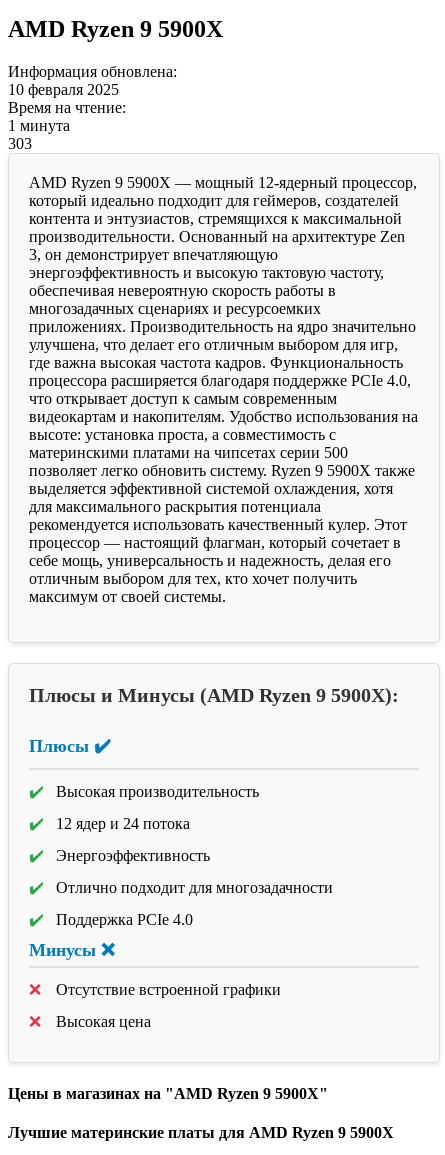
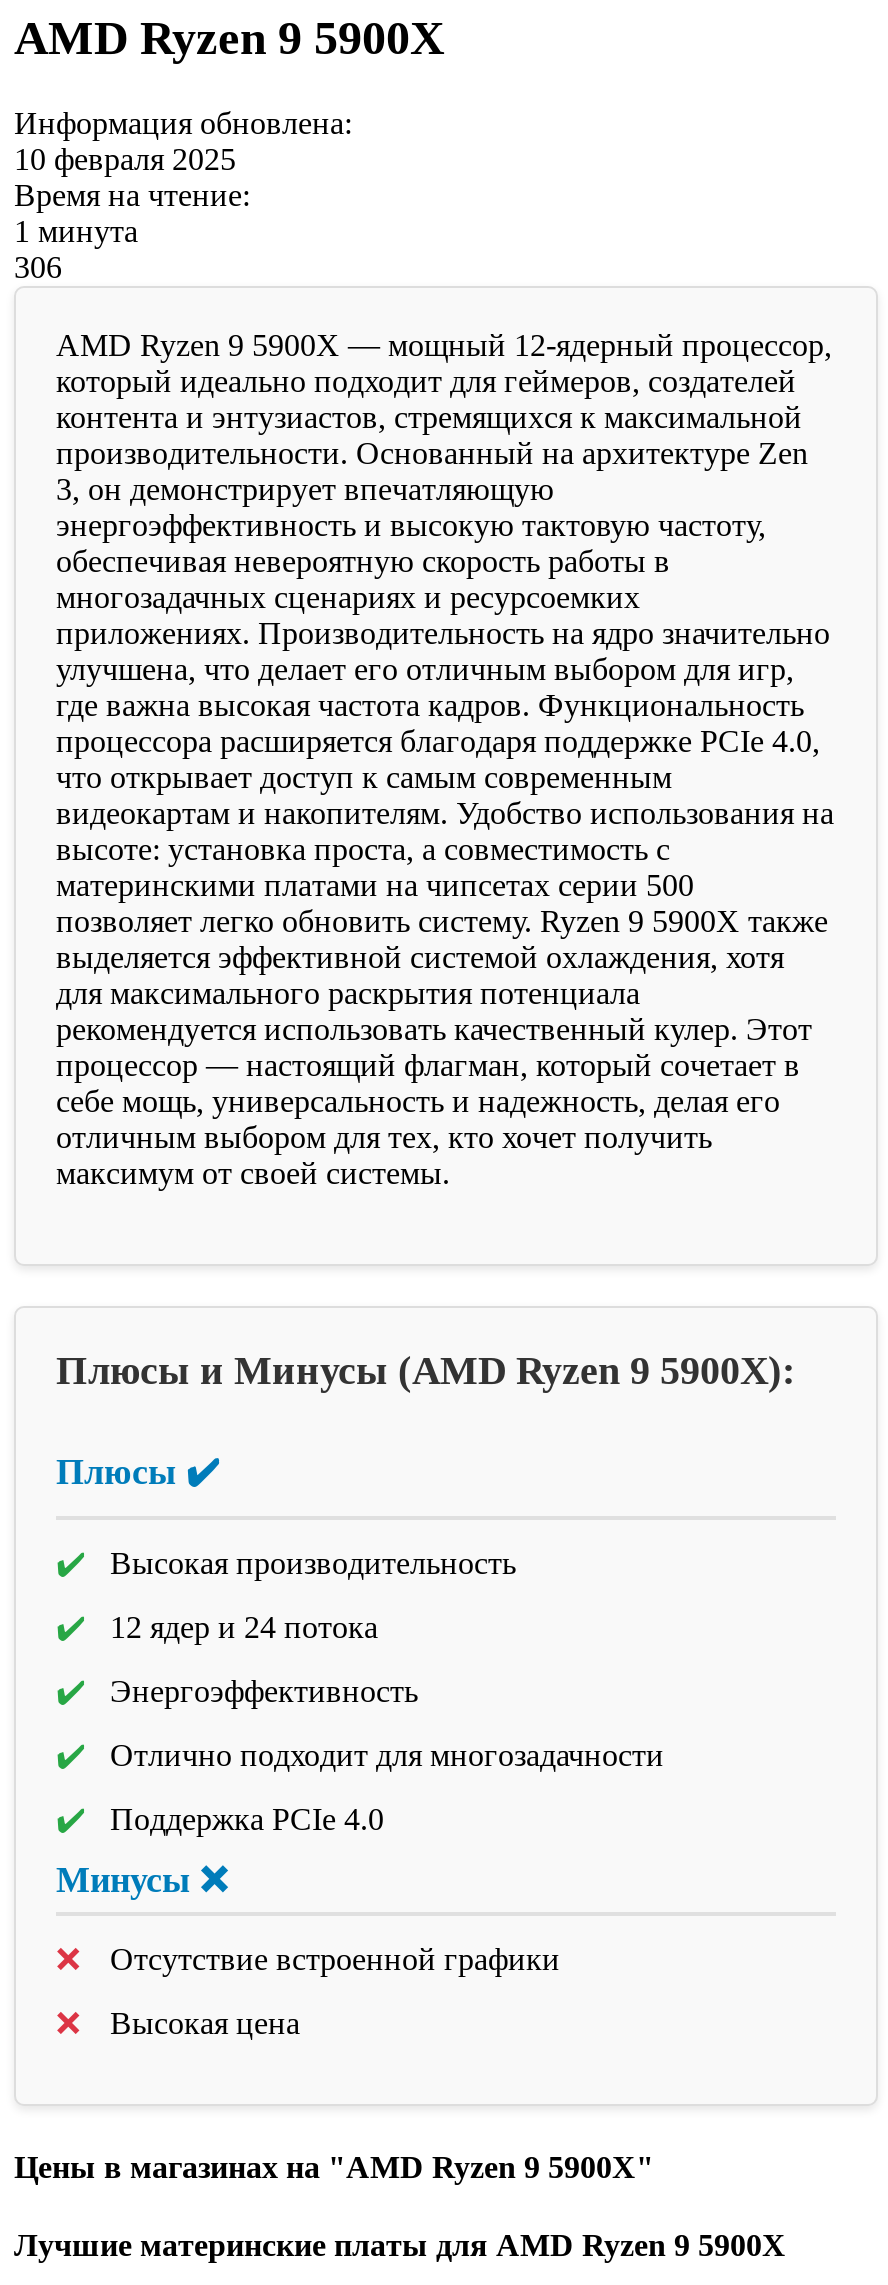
[8,135,32,152] 303 -> [14,250,62,284] 306

